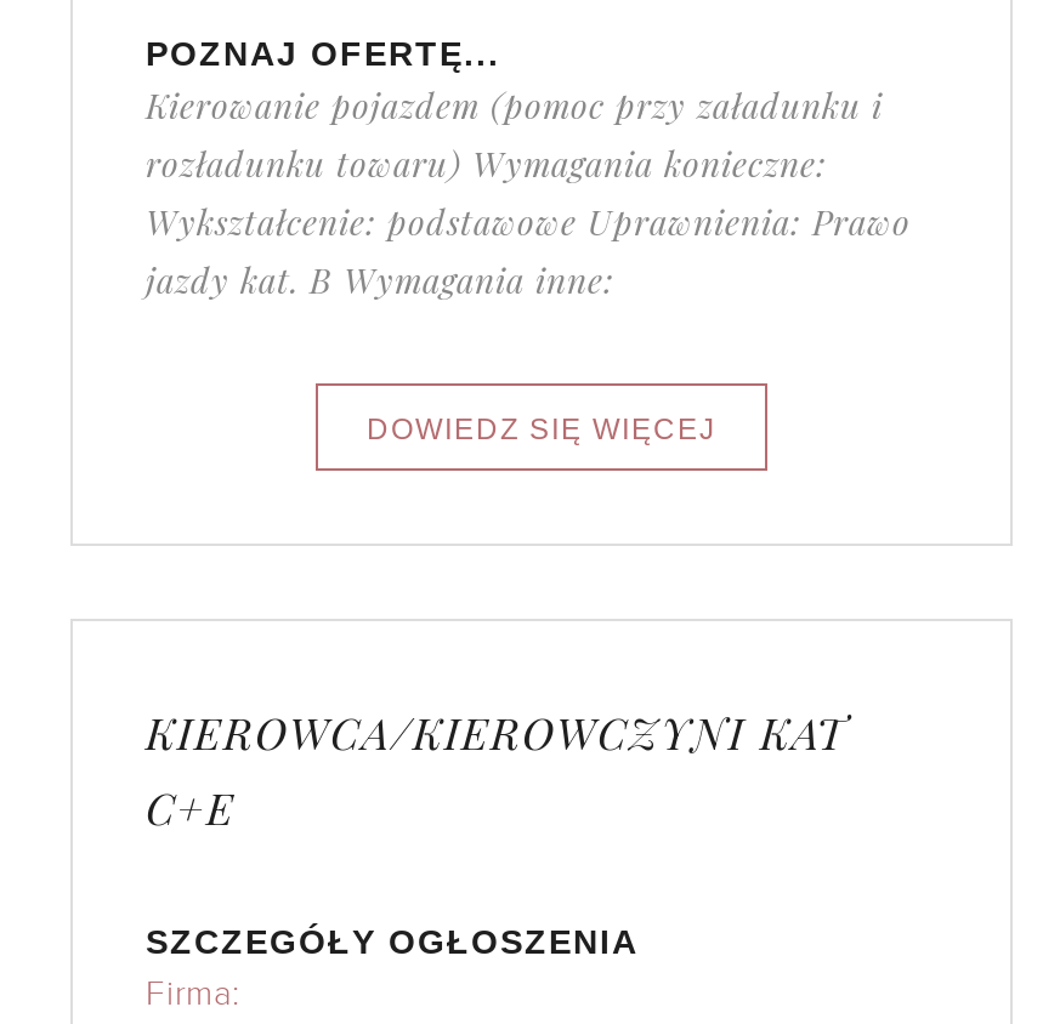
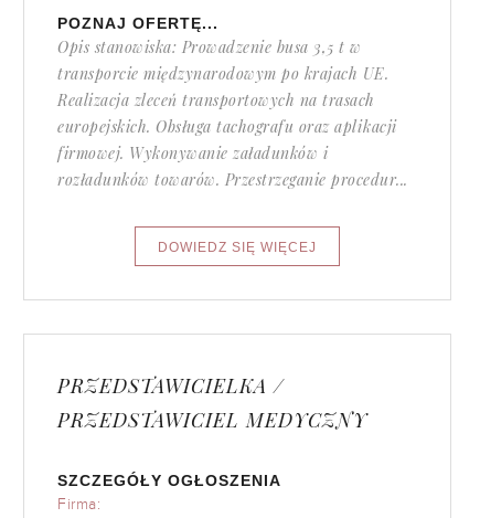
[146,83,911,303] Kierowanie pojazdem (pomoc przy załadunku i | rozładunku towaru) Wymagania konieczne: | Wykształcenie: podstawowe Uprawnienia: Prawo | jazdy kat. B Wymagania inne: -> [57,36,408,190] Opis stanowiska: Prowadzenie busa 3,5 t w | transporcie międzynarodowym po krajach UE. | Realizacja zleceń transportowych na trasach | europejskich. Obsługa tachografu oraz aplikacji | firmowej. Wykonywanie załadunków i | rozładunków towarów. Przestrzeganie procedur...
[146,704,848,837] KIEROWCA/KIEROWCZYNI KAT | C+E -> [57,372,367,433] PRZEDSTAWICIELKA / | PRZEDSTAWICIEL MEDYCZNY

